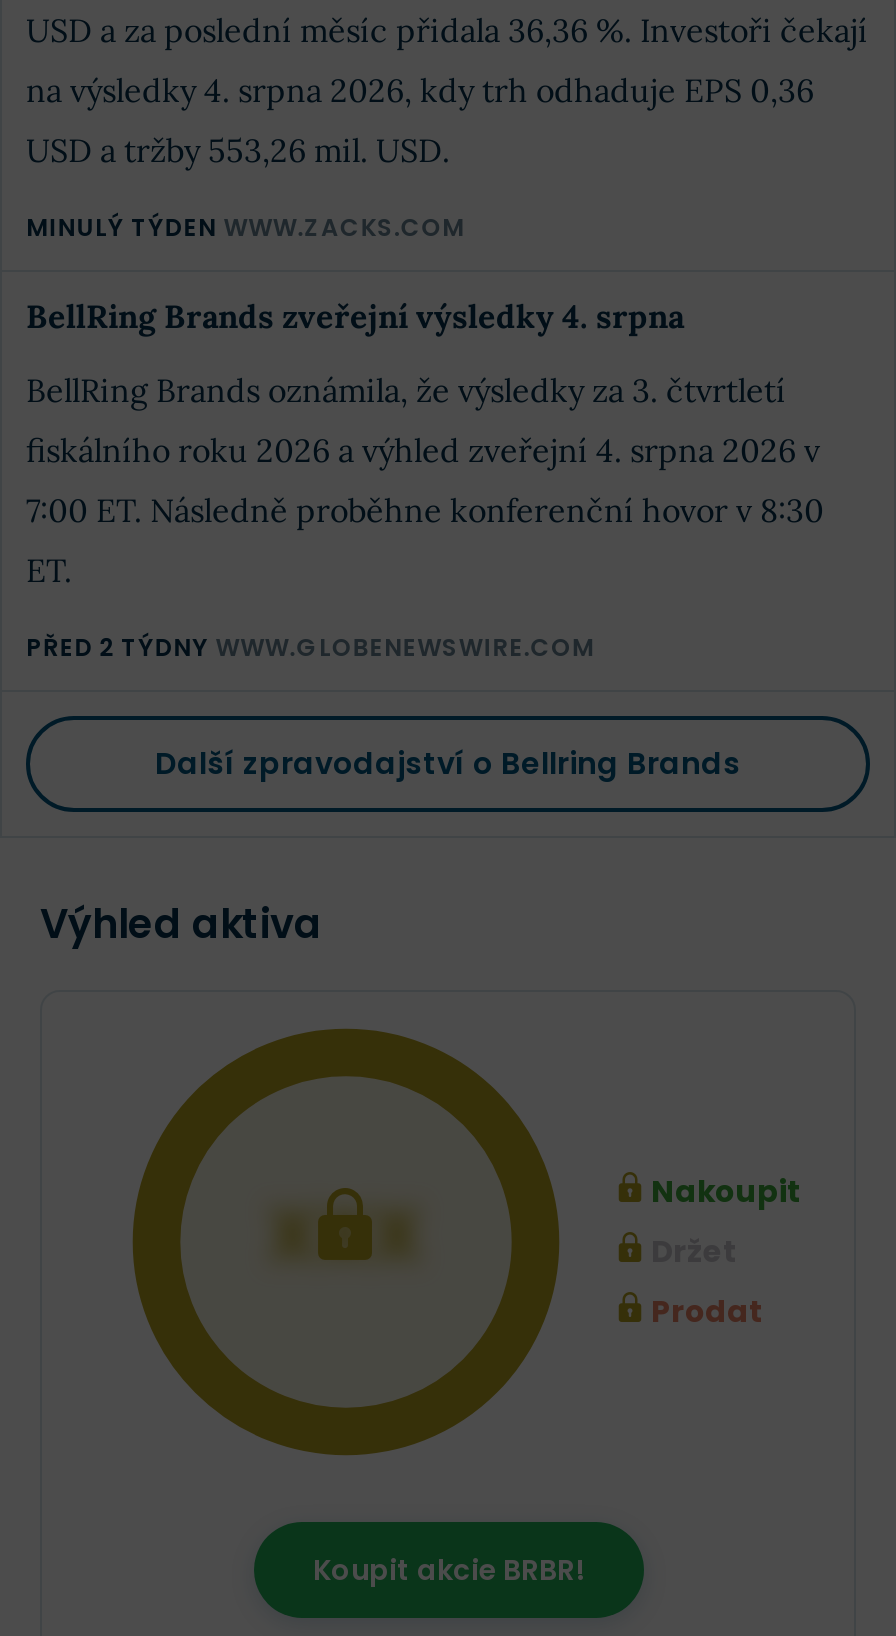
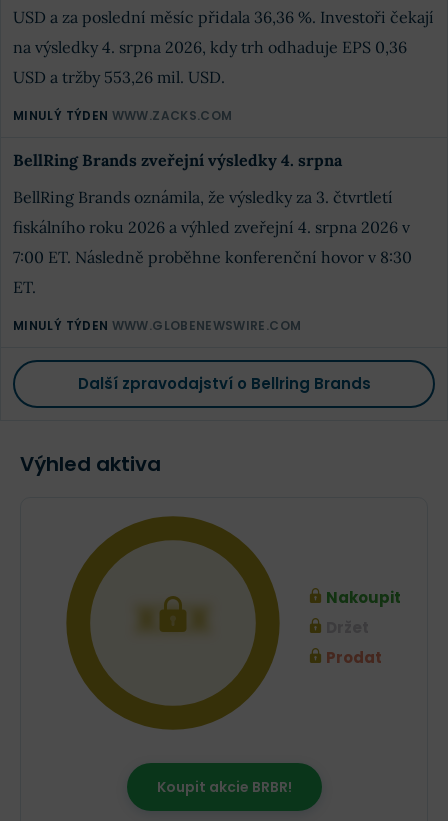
[26,630,595,664] PŘED 2 TÝDNY WWW.GLOBENEWSWIRE.COM -> [13,317,301,334] MINULÝ TÝDEN WWW.GLOBENEWSWIRE.COM

